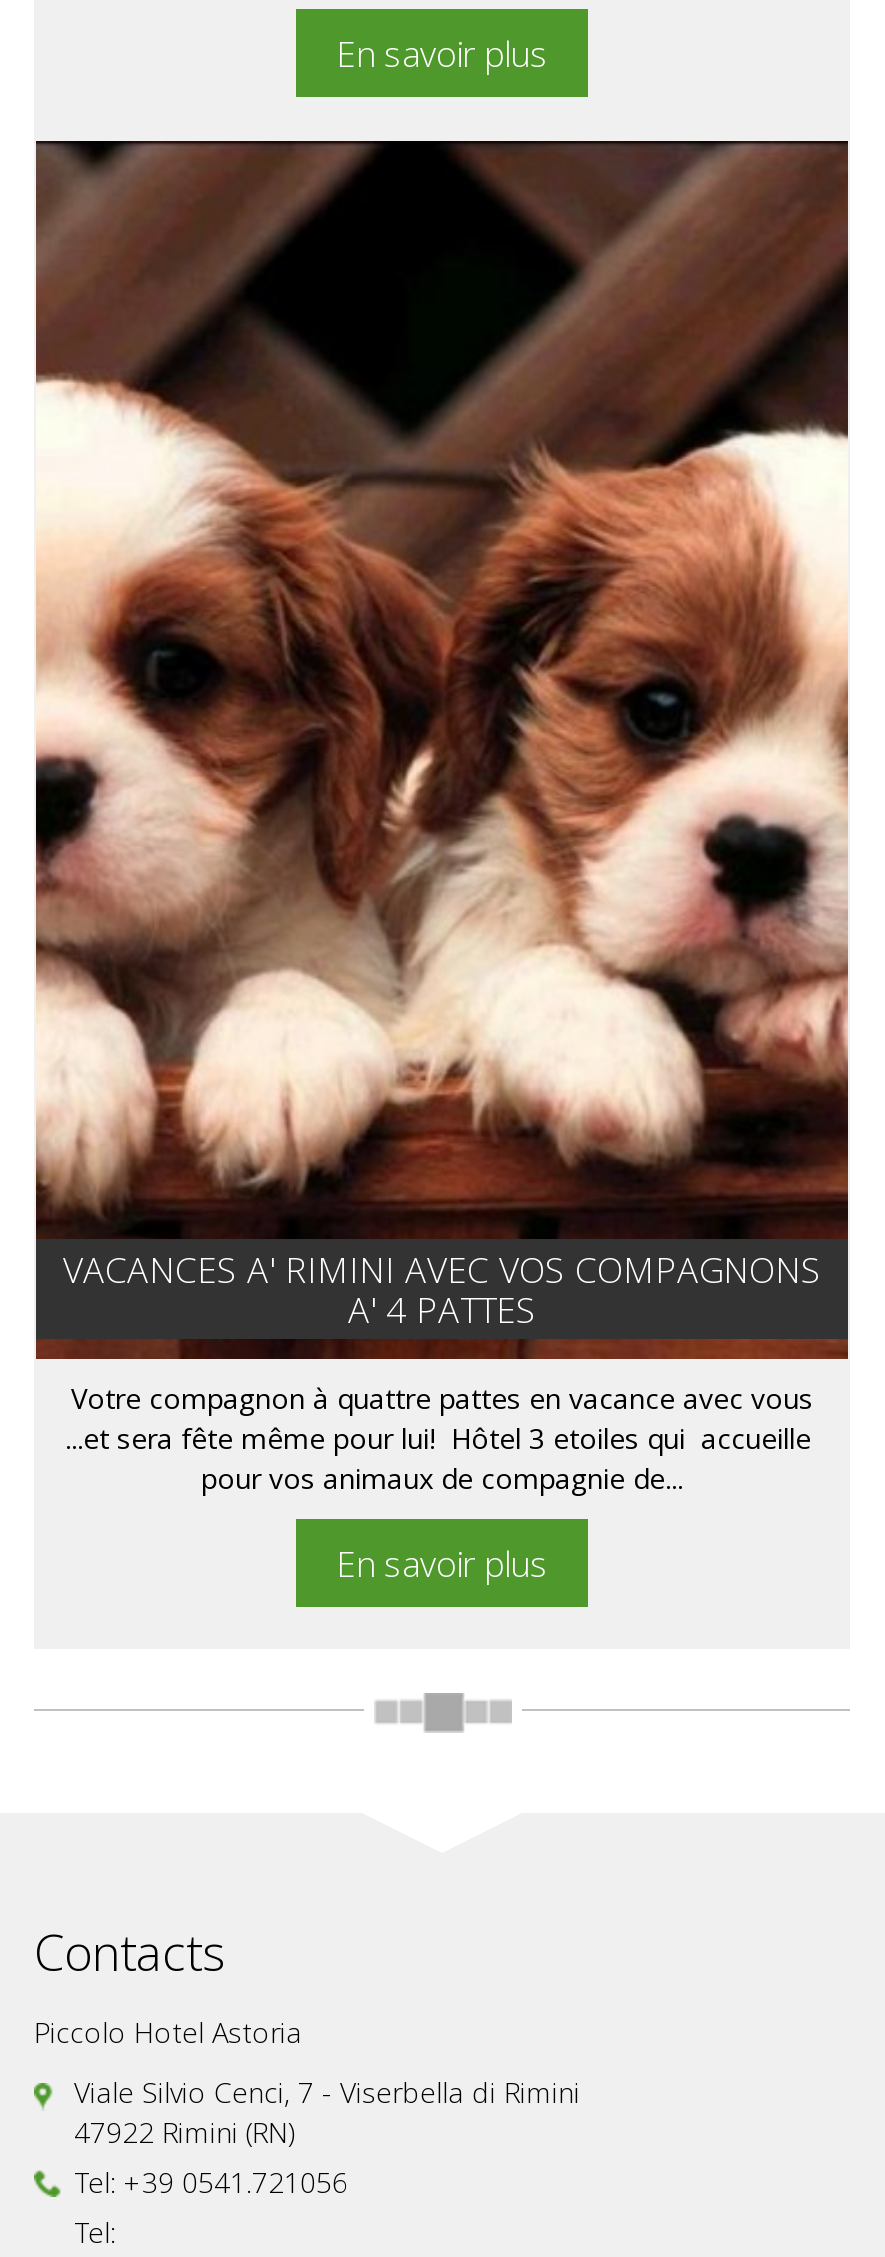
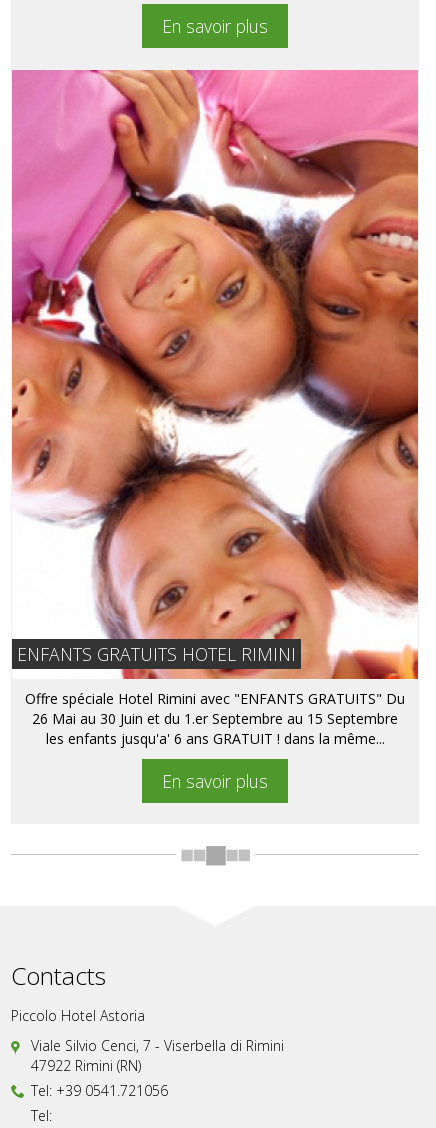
[34,139,850,1334] [image] | VACANCES A' RIMINI AVEC VOS COMPAGNONS | A' 4 PATTES -> [11,69,419,666] [image] | ENFANTS GRATUITS HOTEL RIMINI
[65,1380,819,1498] Votre compagnon à quattre pattes en vacance avec vous | ...et sera fête même pour lui! Hôtel 3 etoiles qui accueille | pour vos animaux de compagnie de... -> [25,689,405,748] Offre spéciale Hotel Rimini avec "ENFANTS GRATUITS" Du | 26 Mai au 30 Juin et du 1.er Septembre au 15 Septembre | les enfants jusqu'a' 6 ans GRATUIT ! dans la même...

